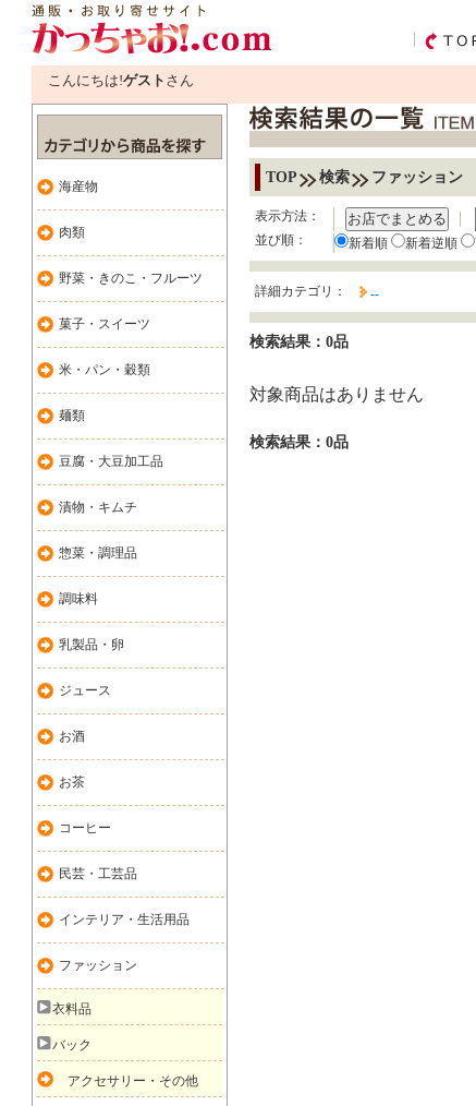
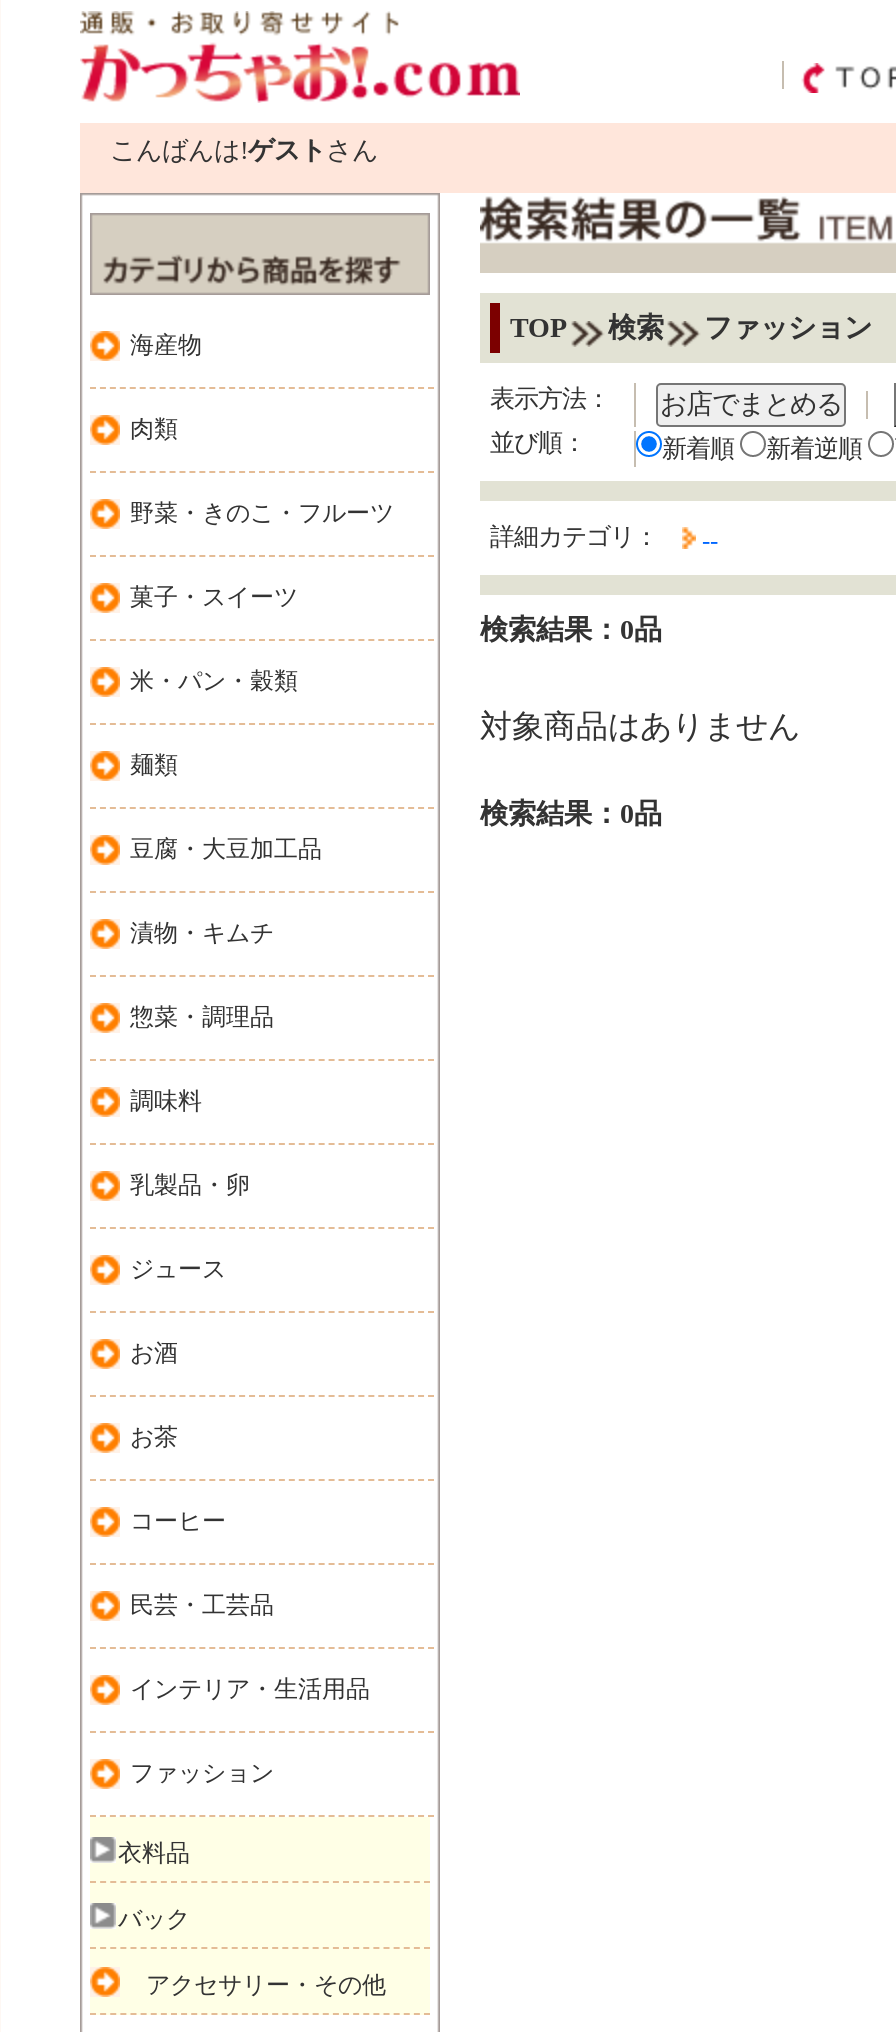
[48,72,208,88] こんにちは!ゲストさん -> [110,135,404,165] こんばんは!ゲストさん

